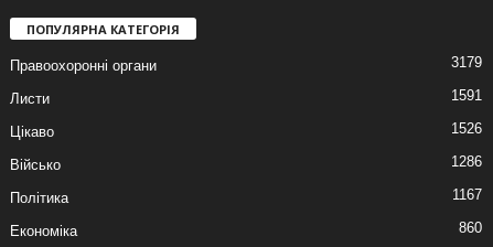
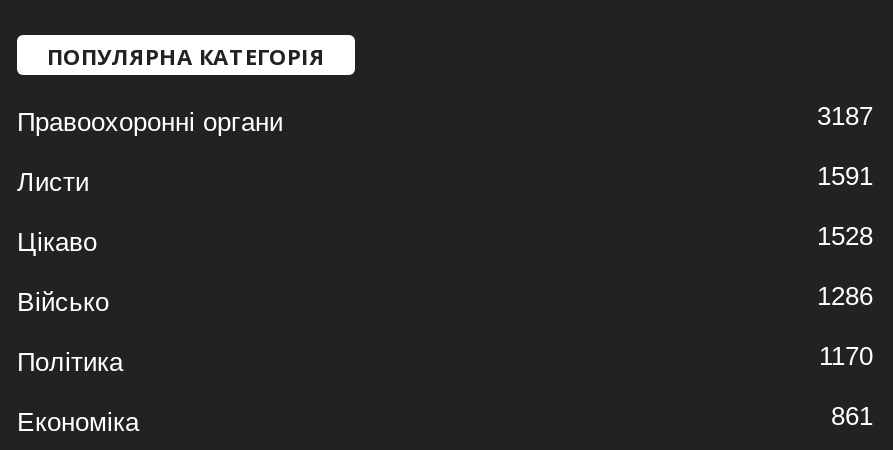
[451,54,482,71] 3179 -> [817,101,873,131] 3187
[451,120,482,137] 1526 -> [817,221,873,251] 1528
[452,187,482,203] 1167 -> [819,341,873,371] 1170
[459,220,482,236] 860 -> [831,401,873,431] 861

